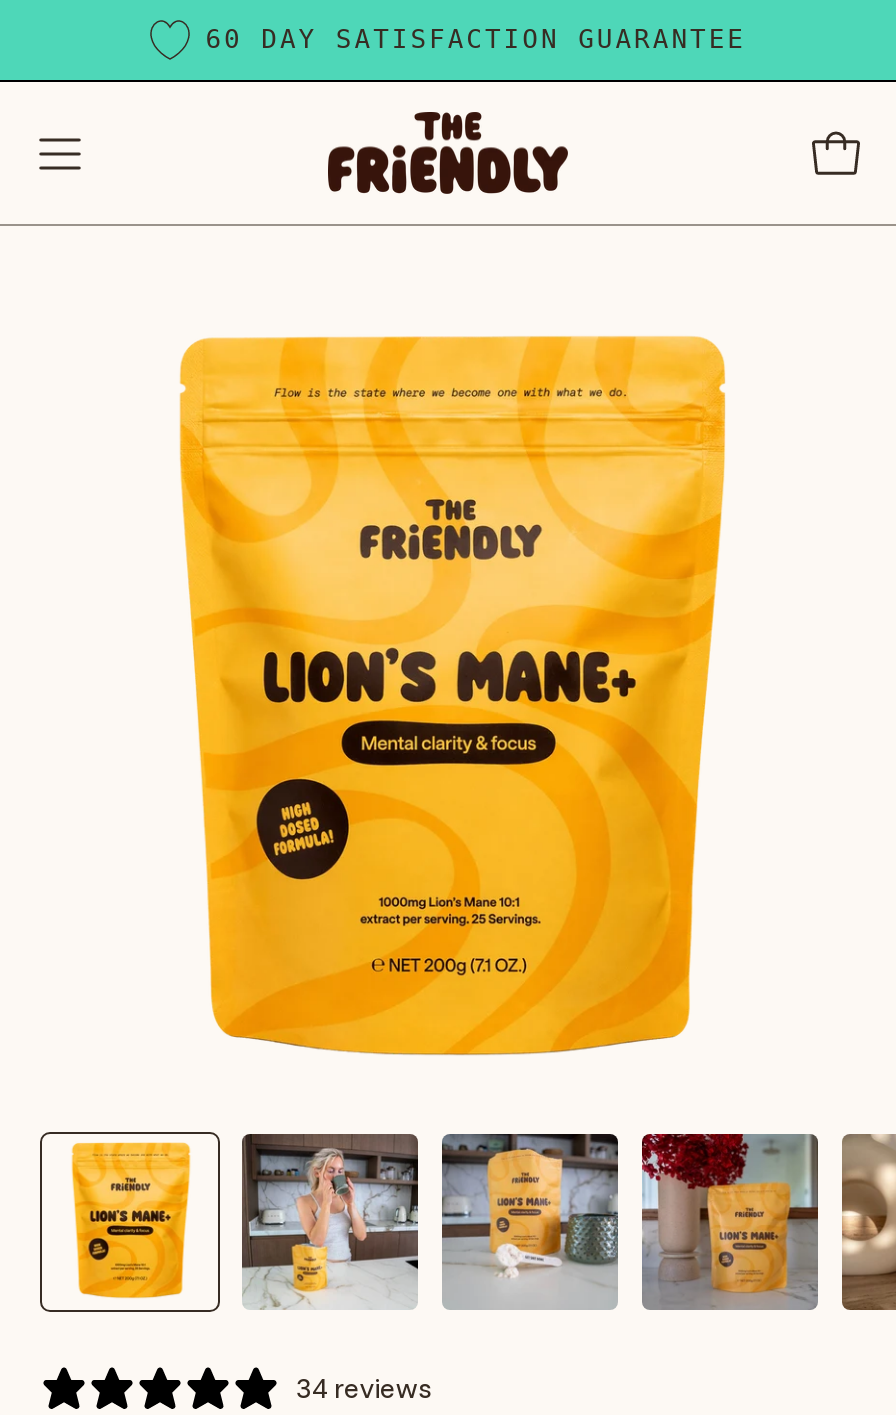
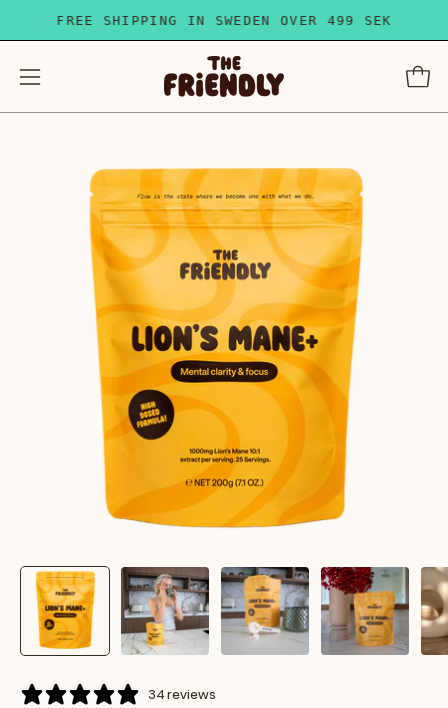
[205,24,746,54] 60 DAY SATISFACTION GUARANTEE -> [56,12,392,27] FREE SHIPPING IN SWEDEN OVER 499 SEK

